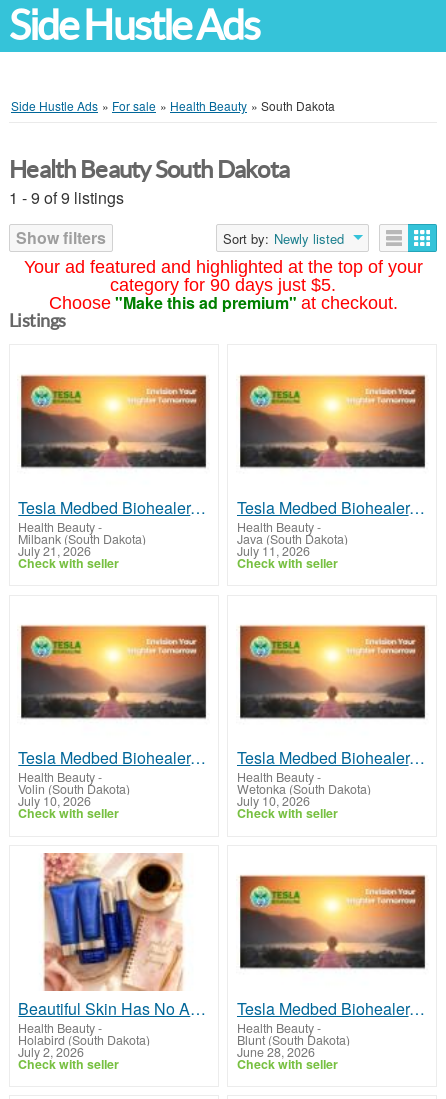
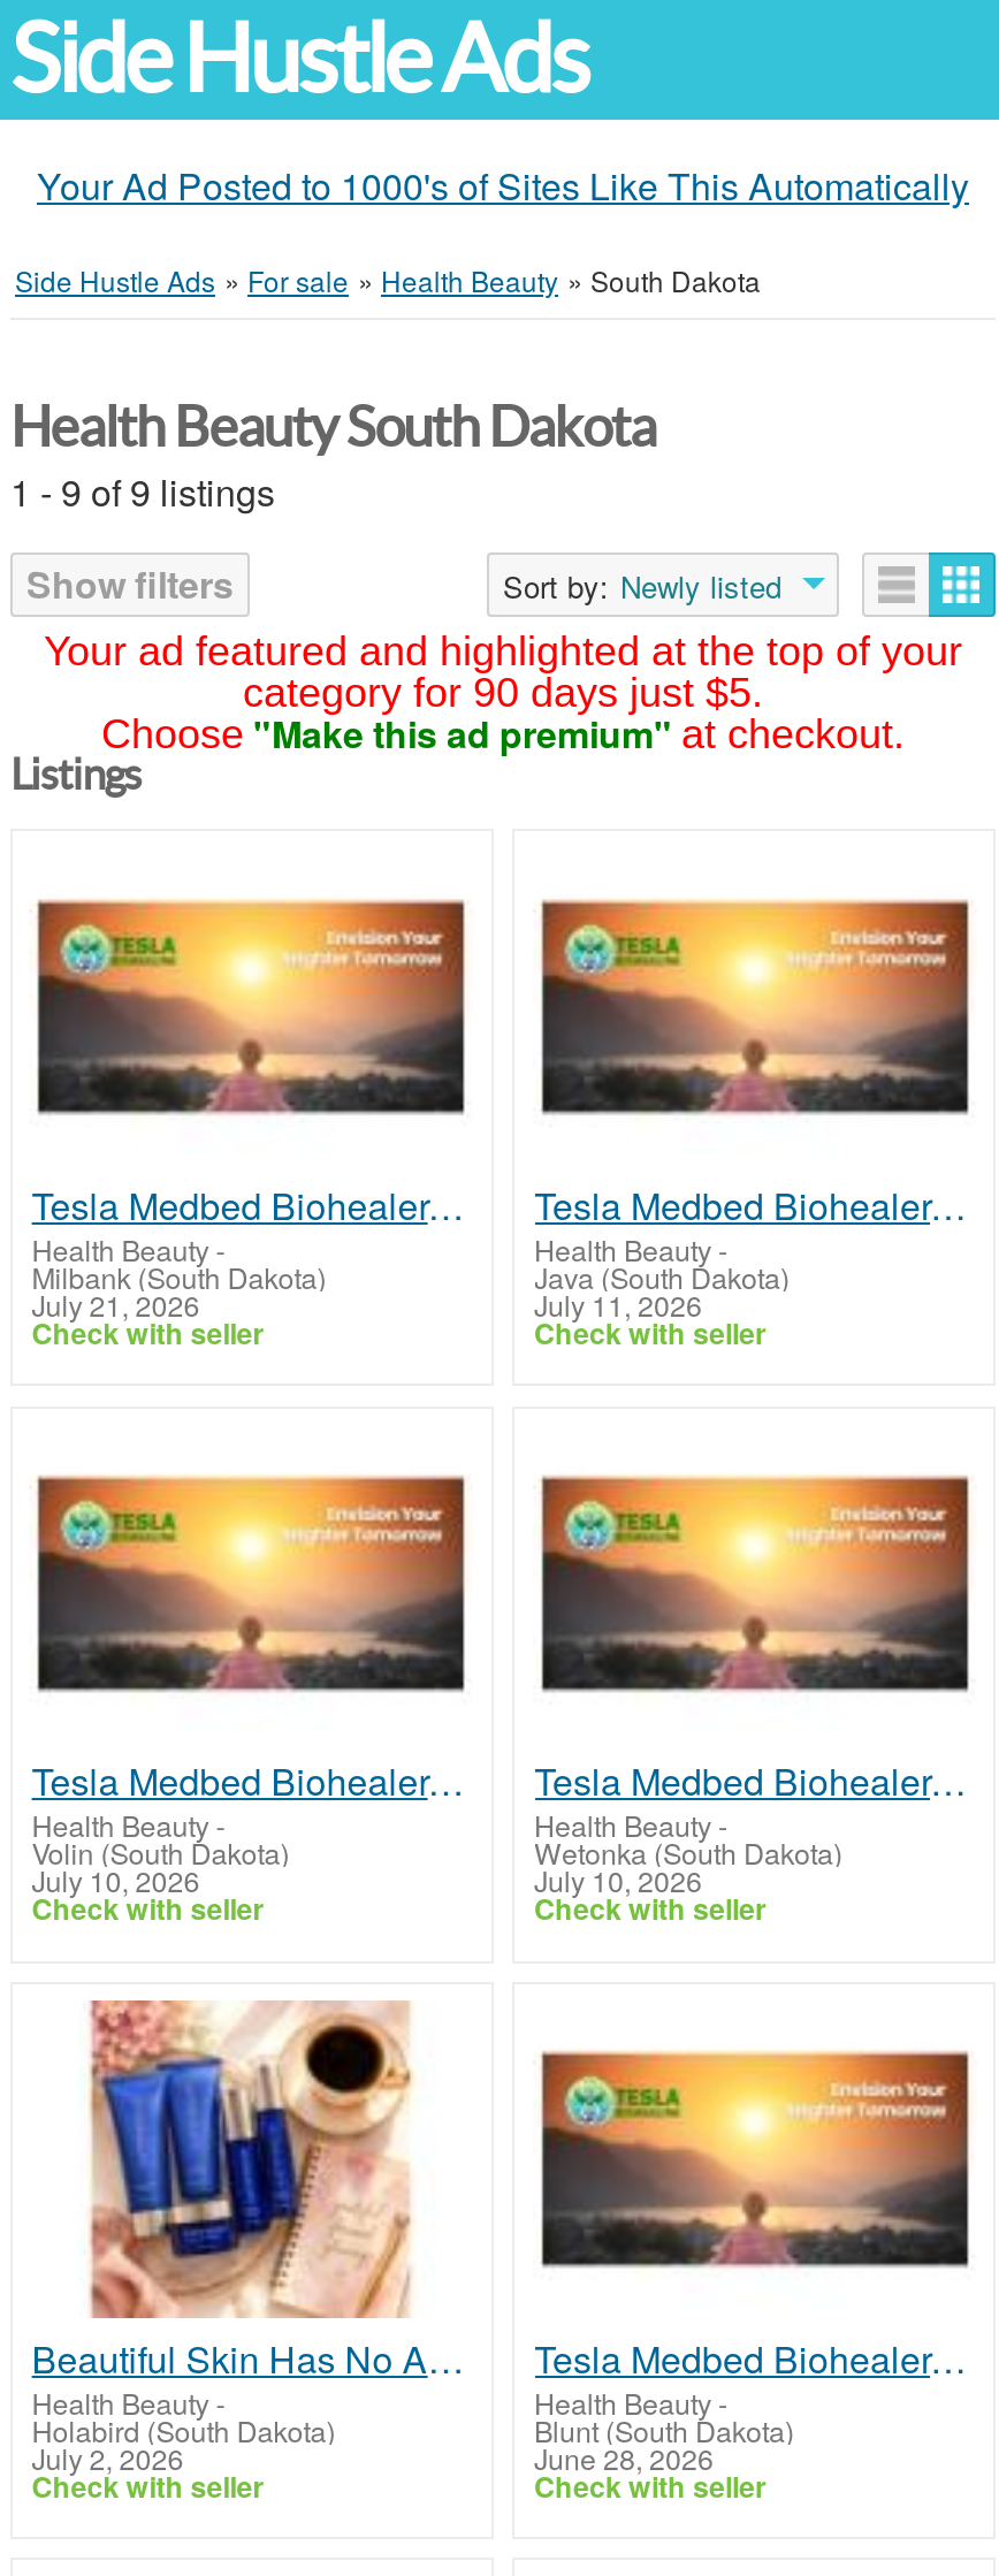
none -> [37,159,969,212] Your Ad Posted to 1000's of Sites Like This Automatically

